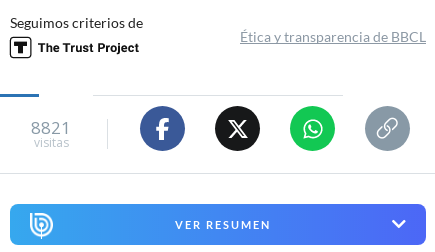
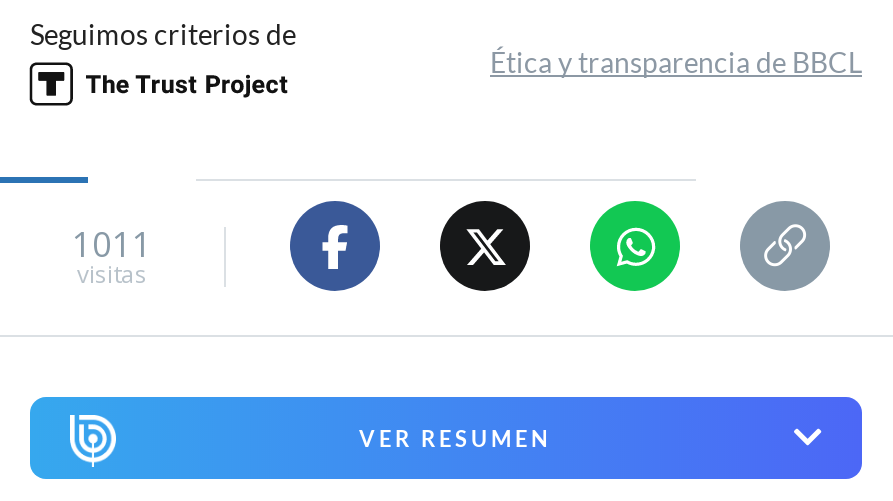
[31,116,71,139] 8821 -> [72,220,152,266] 1011

